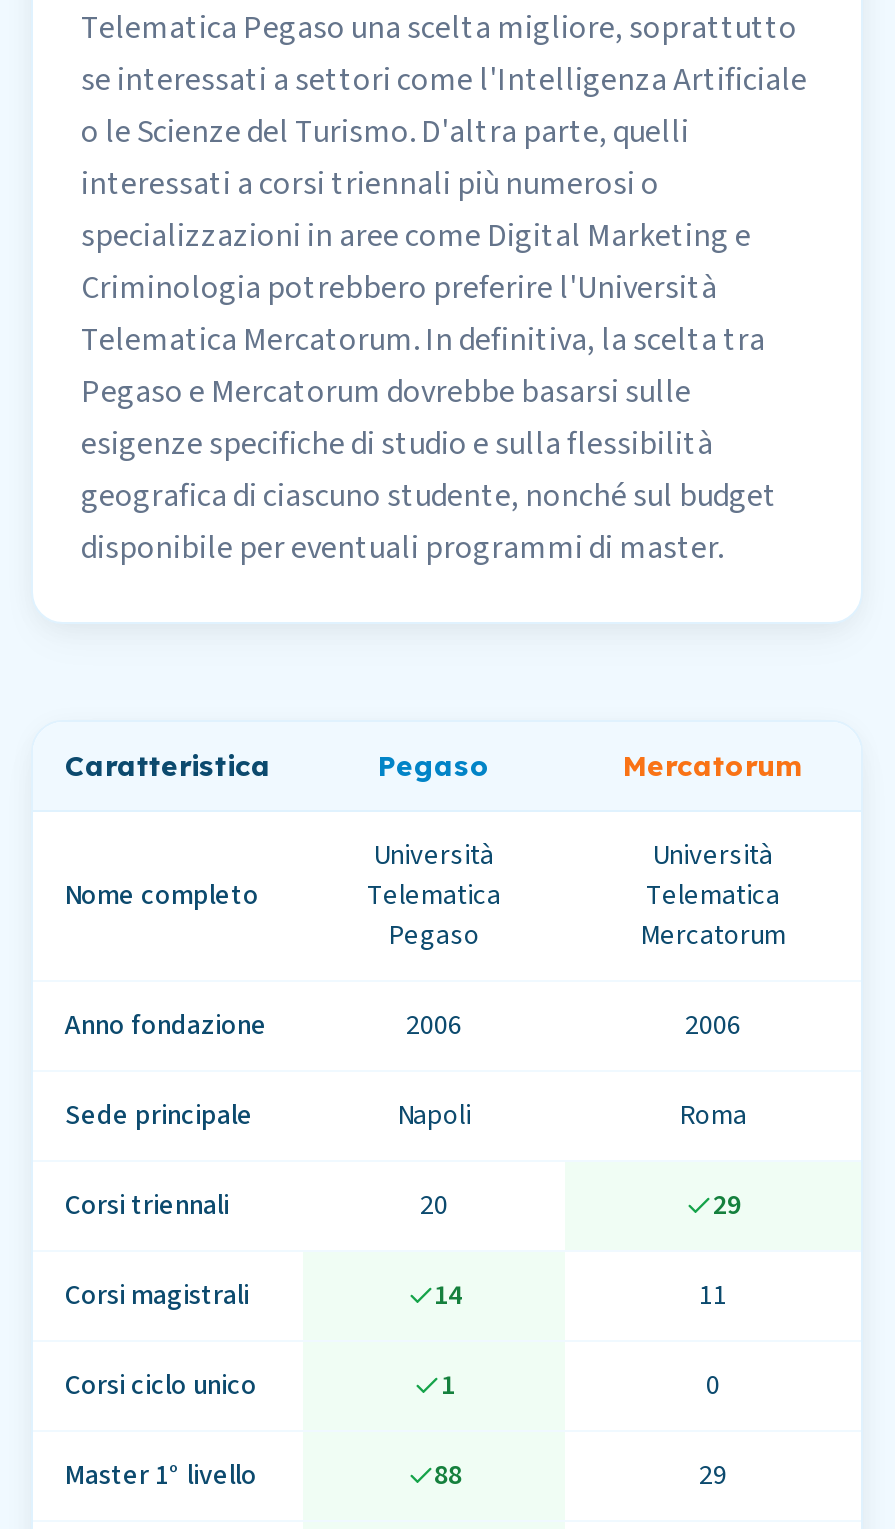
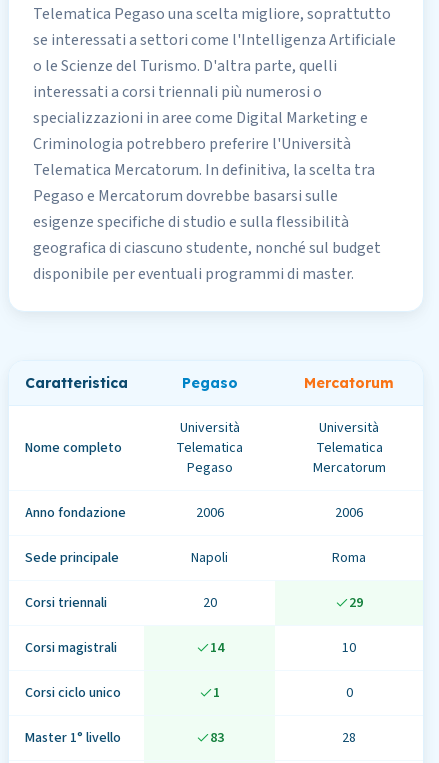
[699,1276,727,1316] 11 -> [342,638,356,658] 10
[434,1456,462,1496] 88 -> [209,728,223,748] 83
[699,1456,727,1496] 29 -> [342,728,356,748] 28

